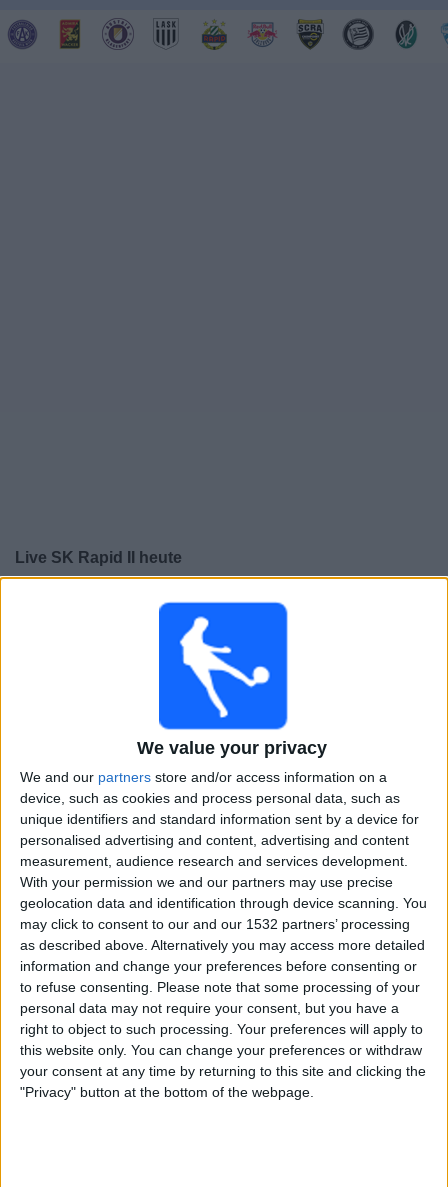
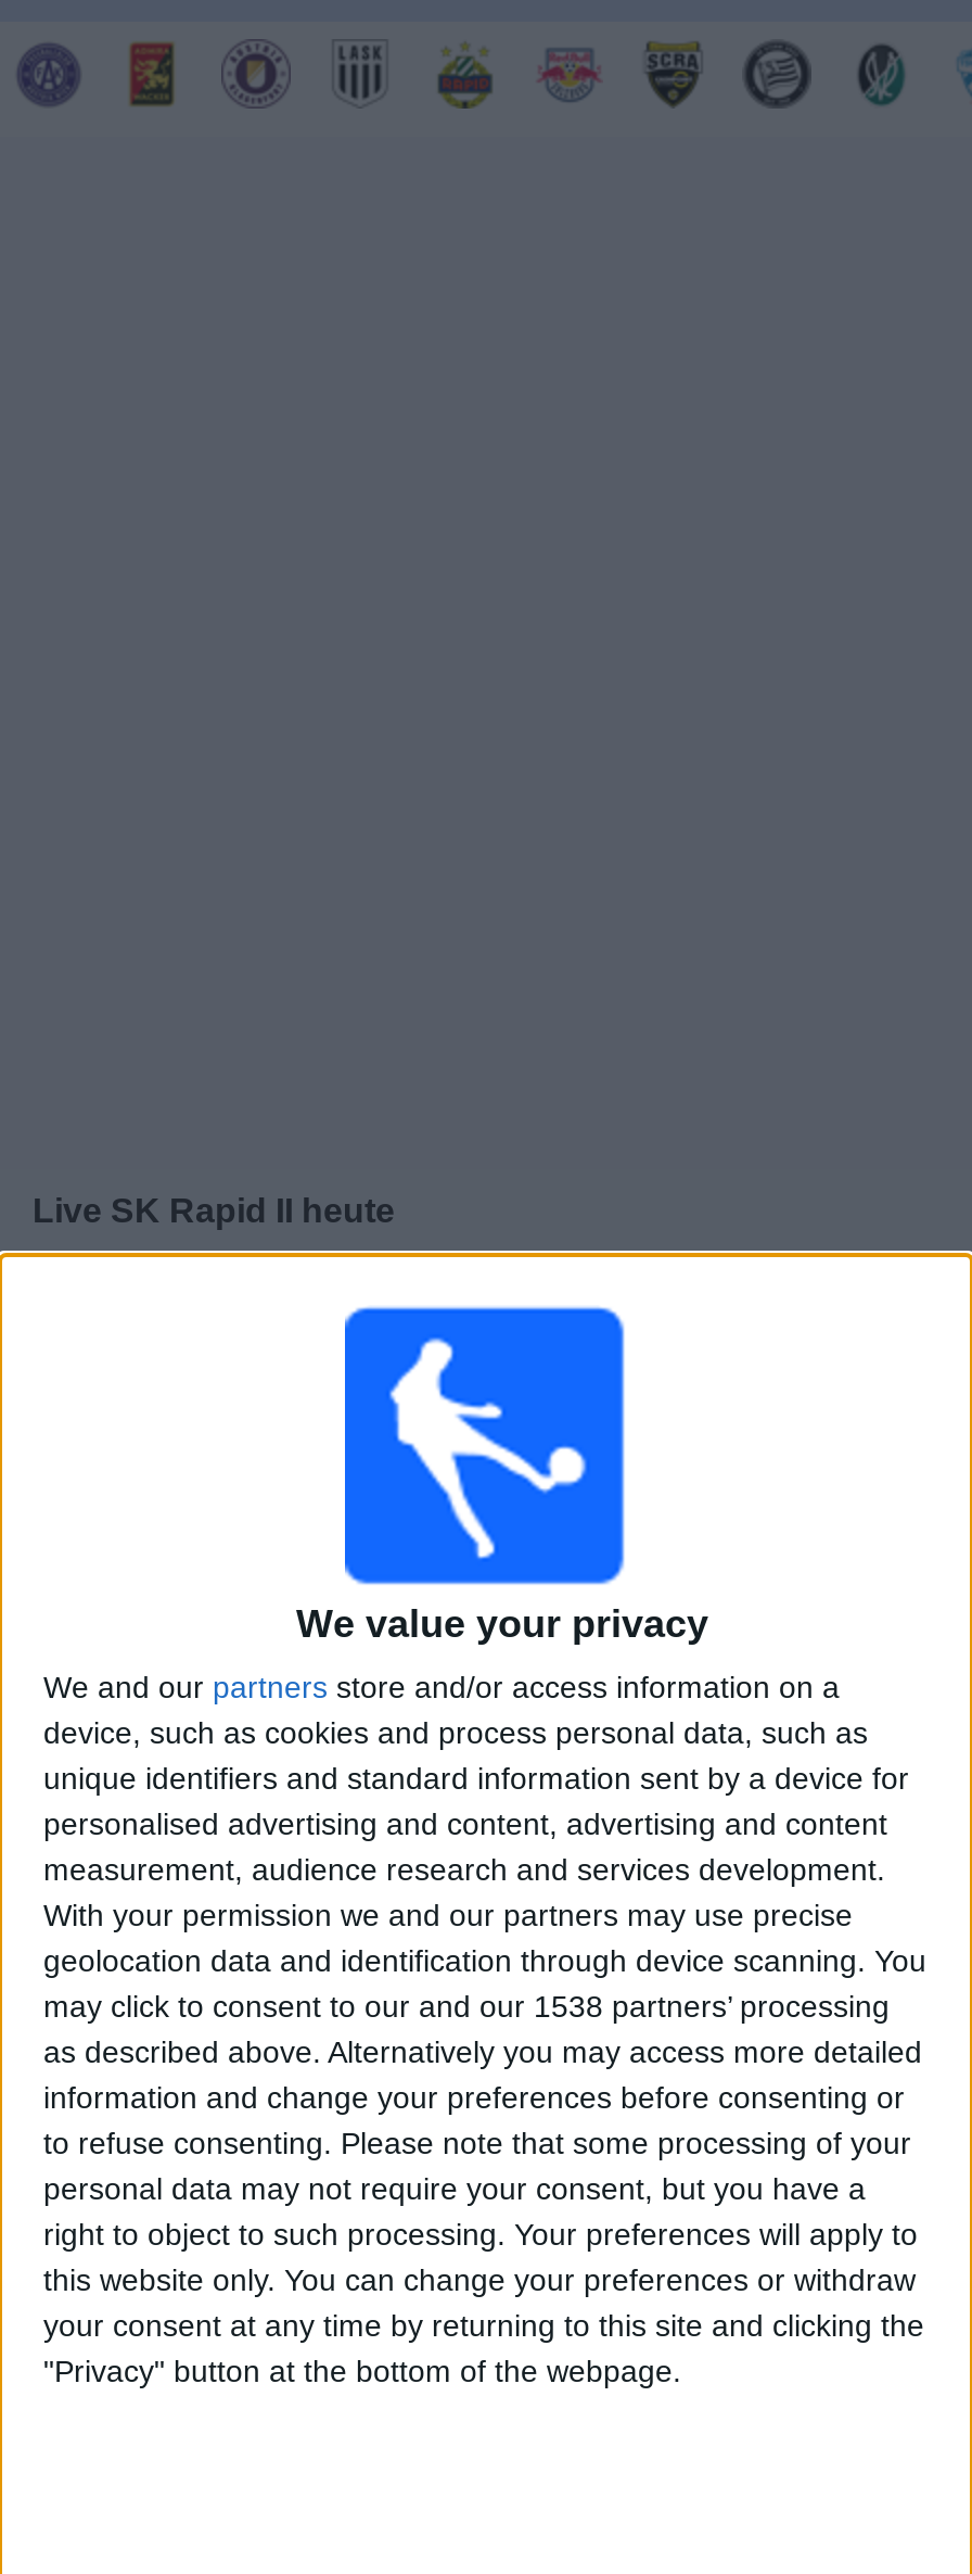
[20,916,410,932] may click to consent to our and our 1532 partners’ processing -> [43,1989,890,2024] may click to consent to our and our 1538 partners’ processing

